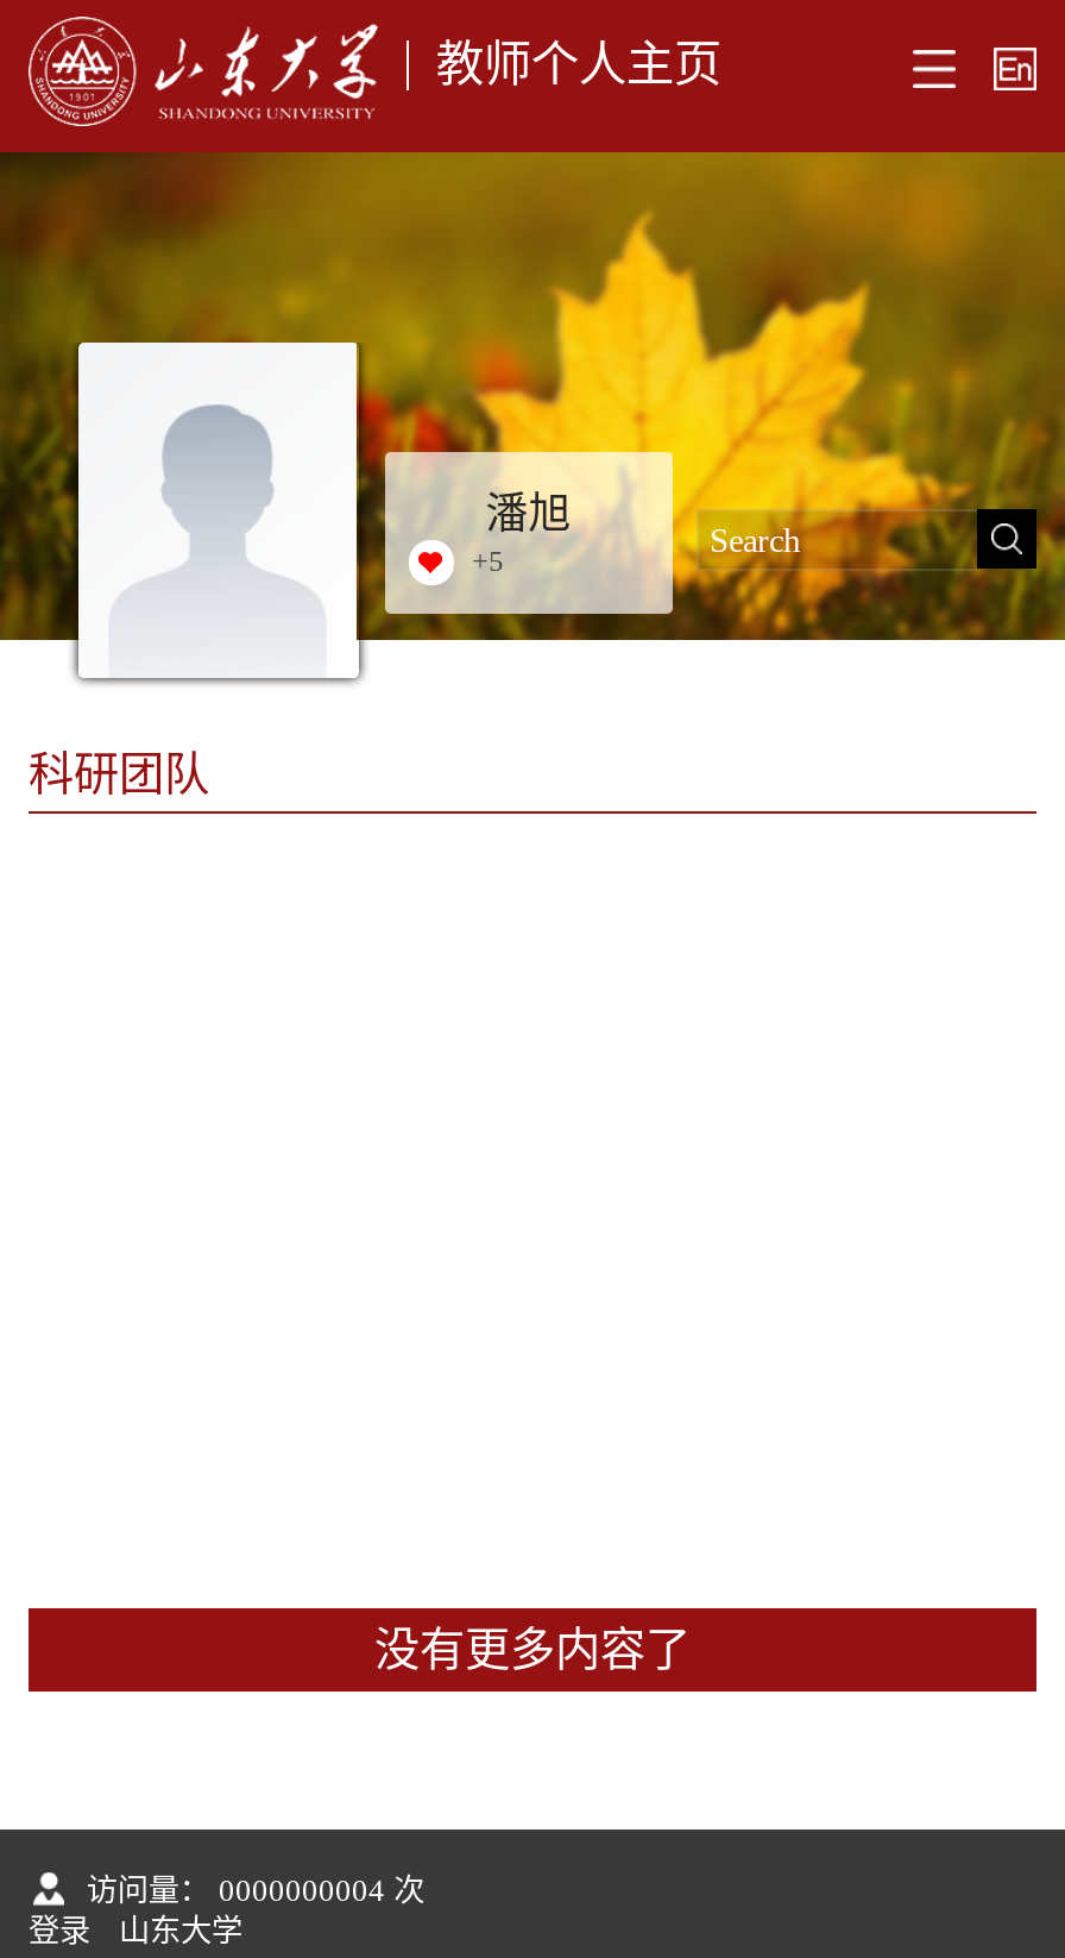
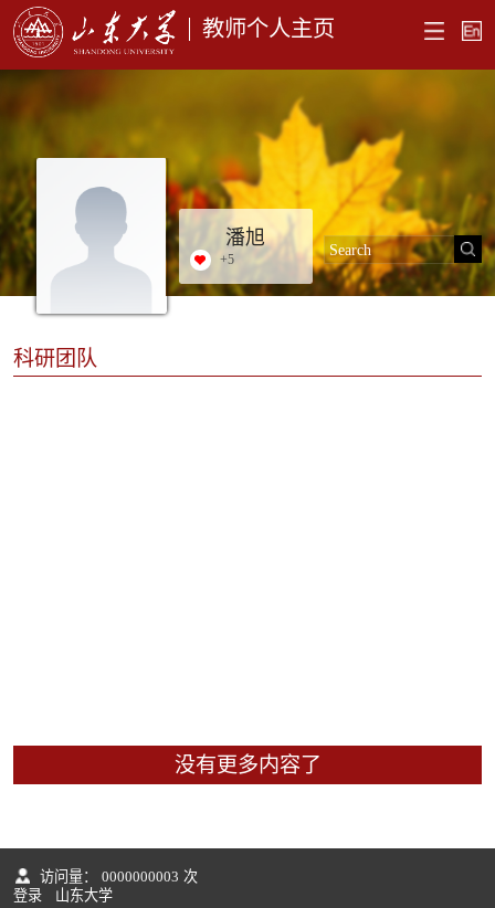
[87,1871,425,1907] 访问量： 0000000004 次 -> [40,868,197,884] 访问量： 0000000003 次

